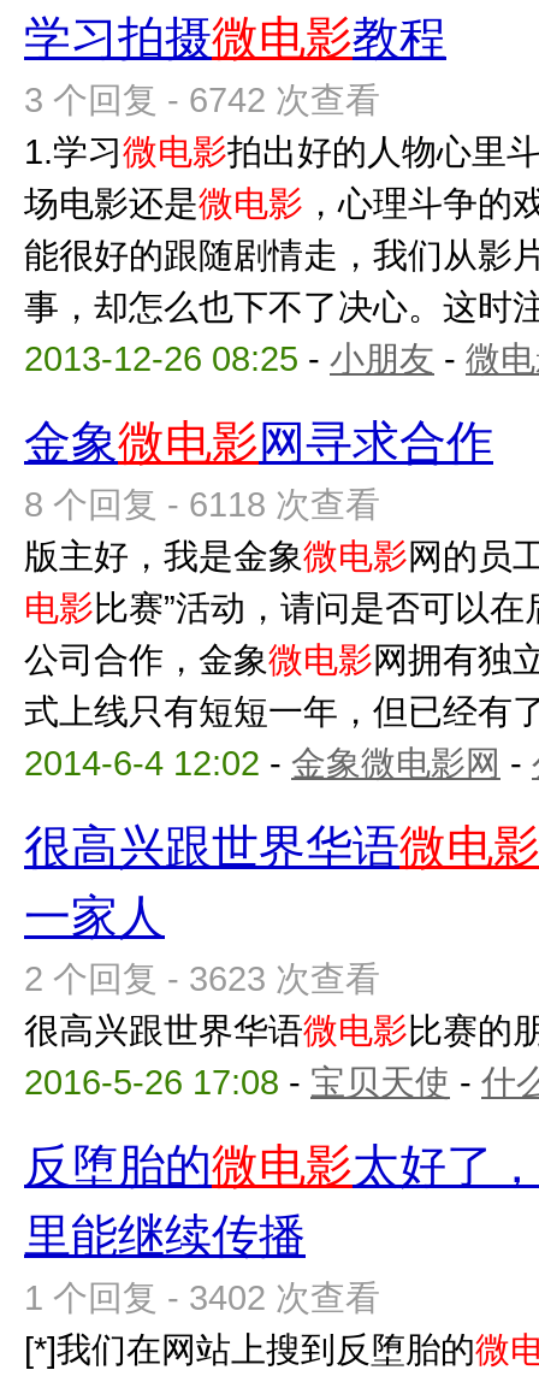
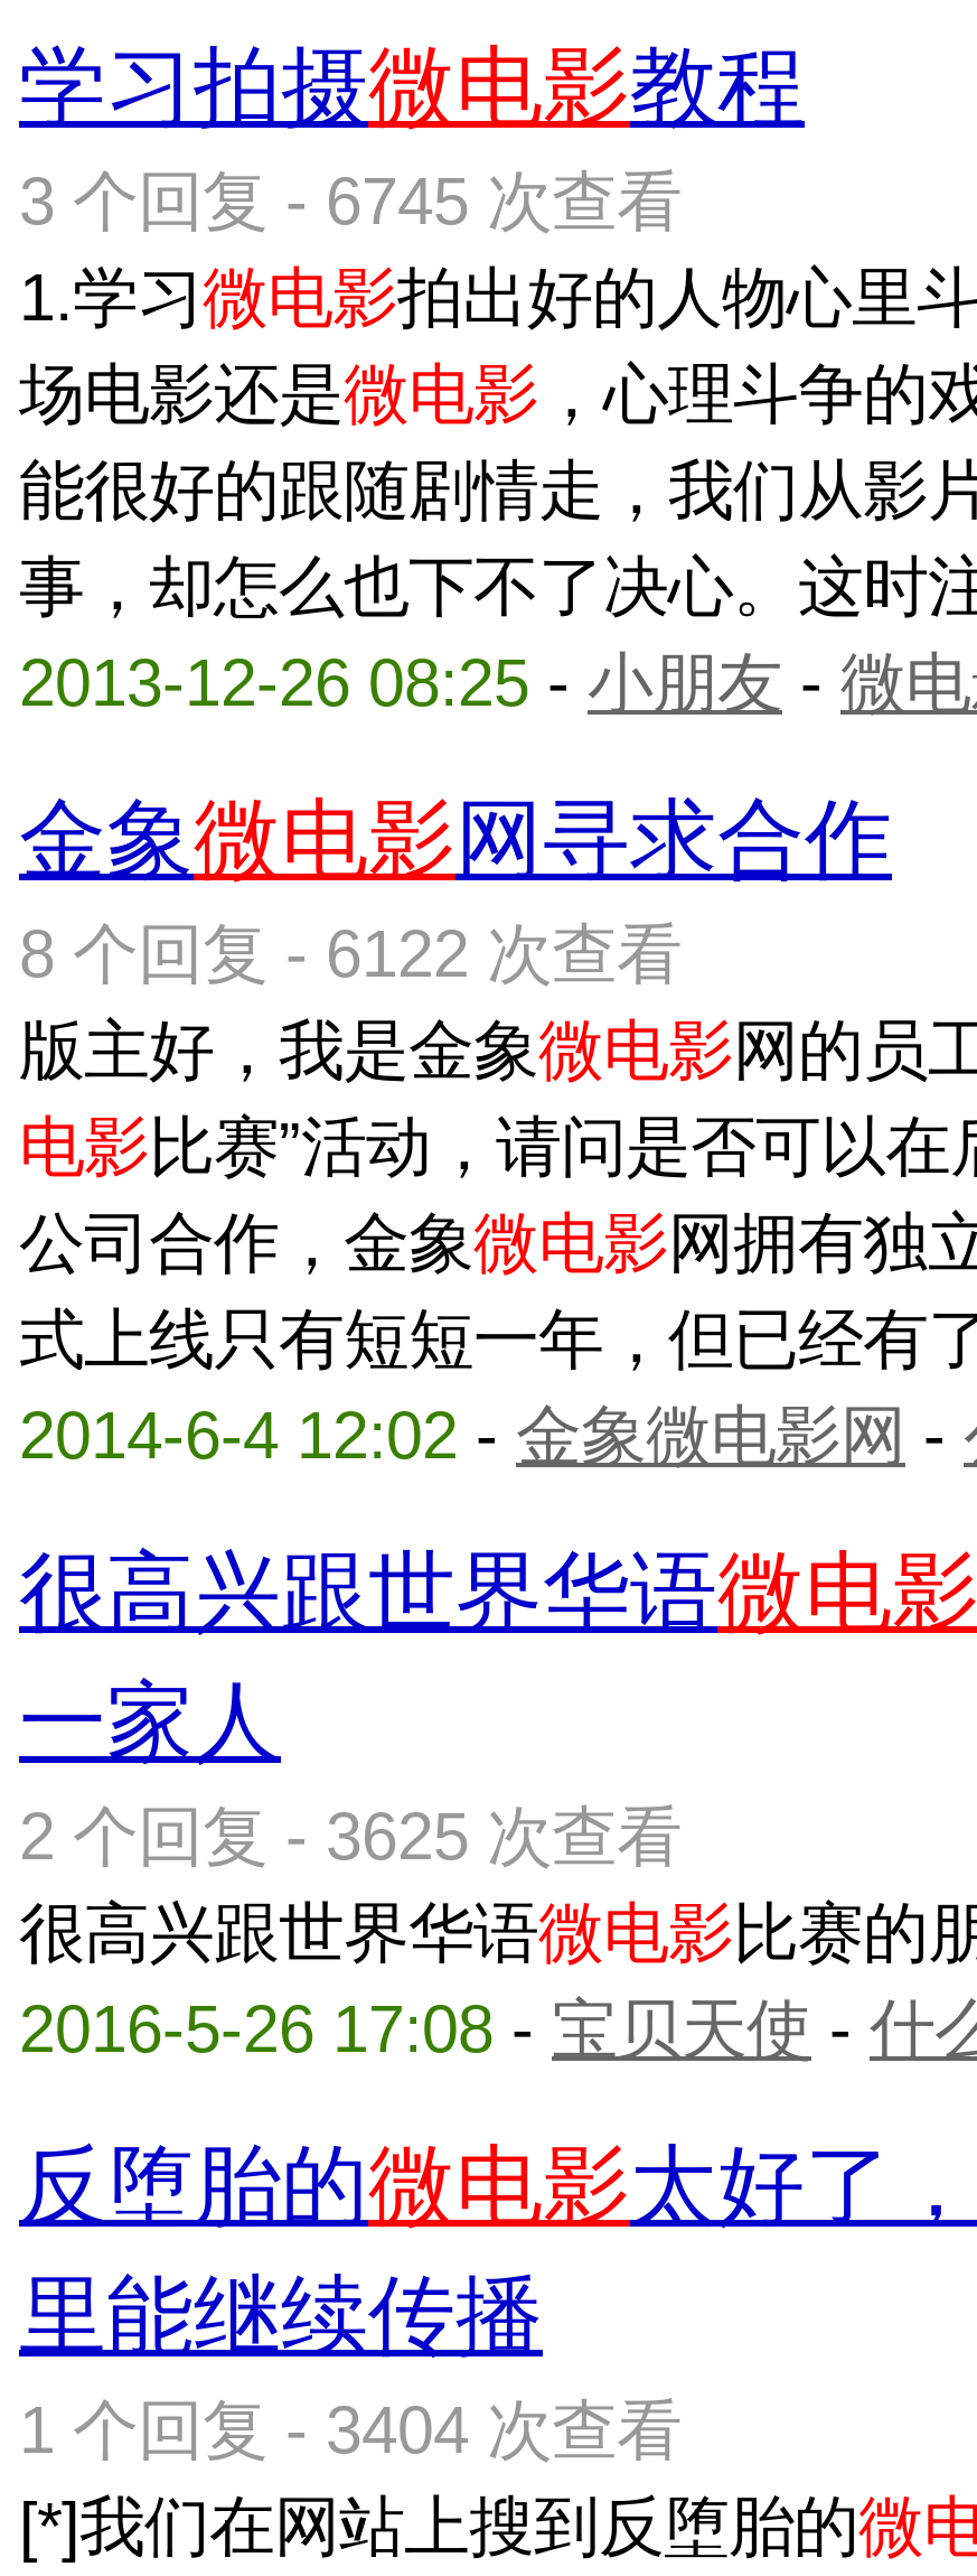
[24,79,380,119] 3 个回复 - 6742 次查看 -> [19,164,682,237] 3 个回复 - 6745 次查看
[24,484,380,524] 8 个回复 - 6118 次查看 -> [19,916,682,990] 8 个回复 - 6122 次查看
[24,958,380,998] 2 个回复 - 3623 次查看 -> [19,1799,682,1873] 2 个回复 - 3625 次查看
[24,1277,380,1317] 1 个回复 - 3402 次查看 -> [19,2392,682,2466] 1 个回复 - 3404 次查看

